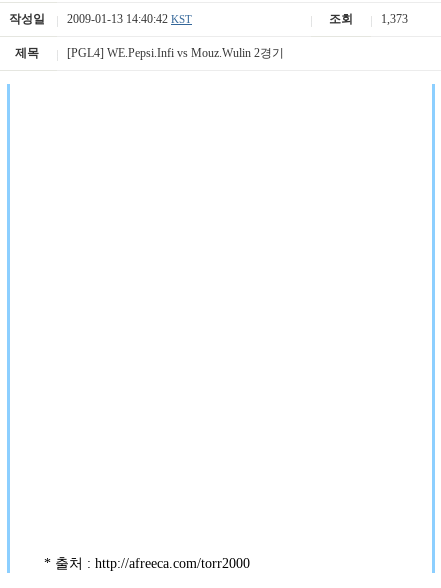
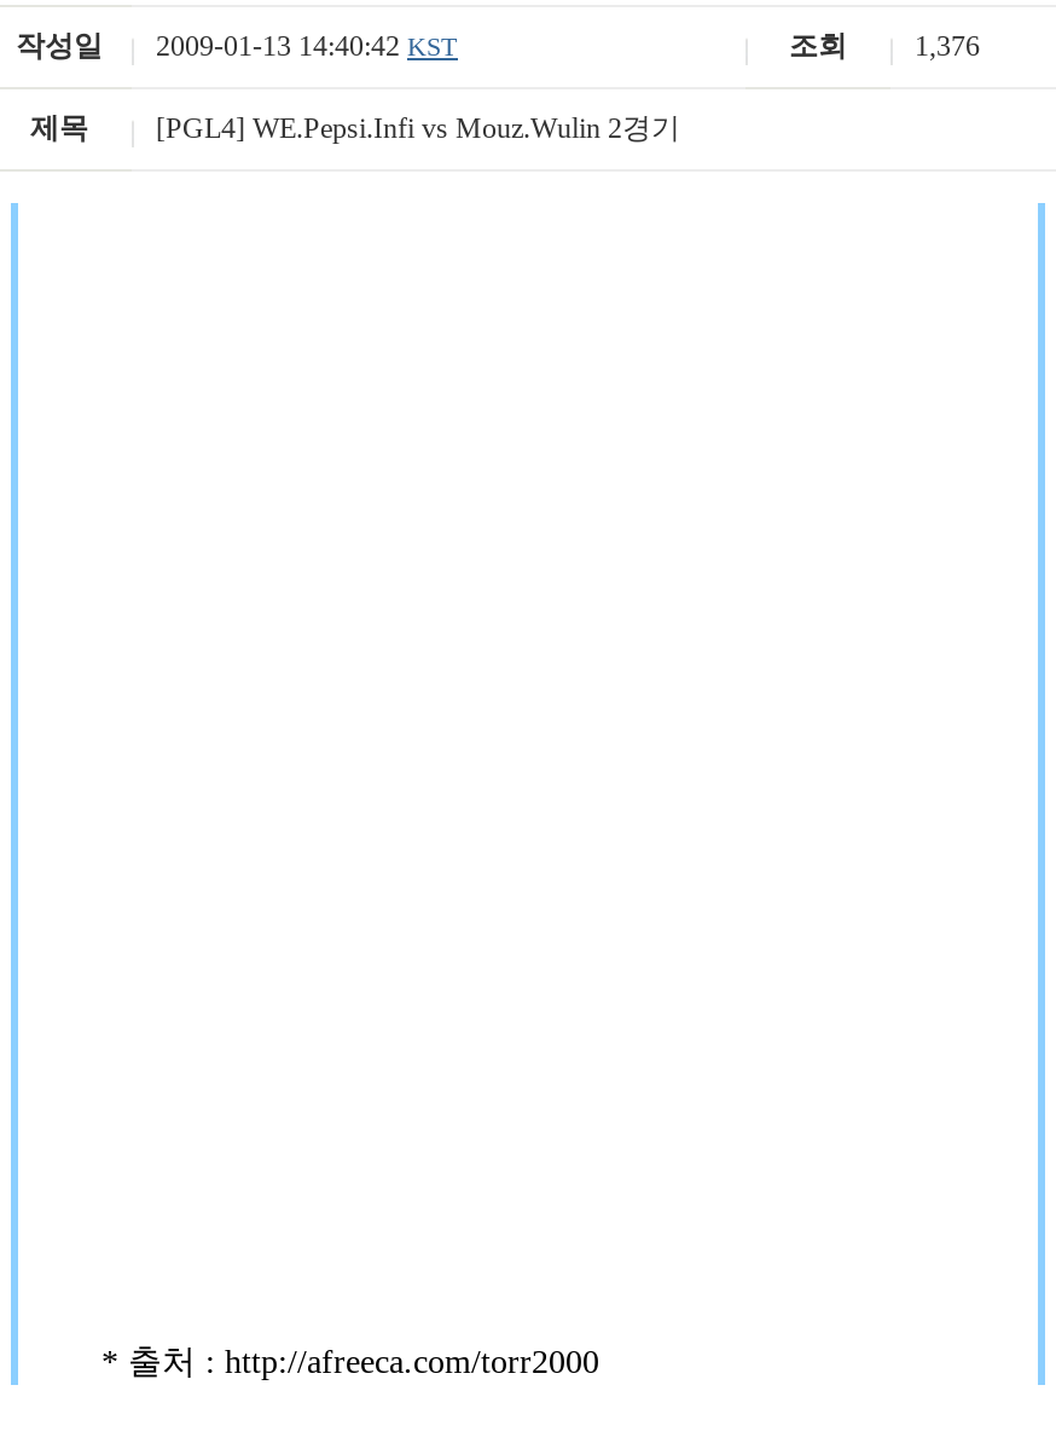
[329,12,408,26] 조회 1,373 -> [789,29,980,63] 조회 1,376

